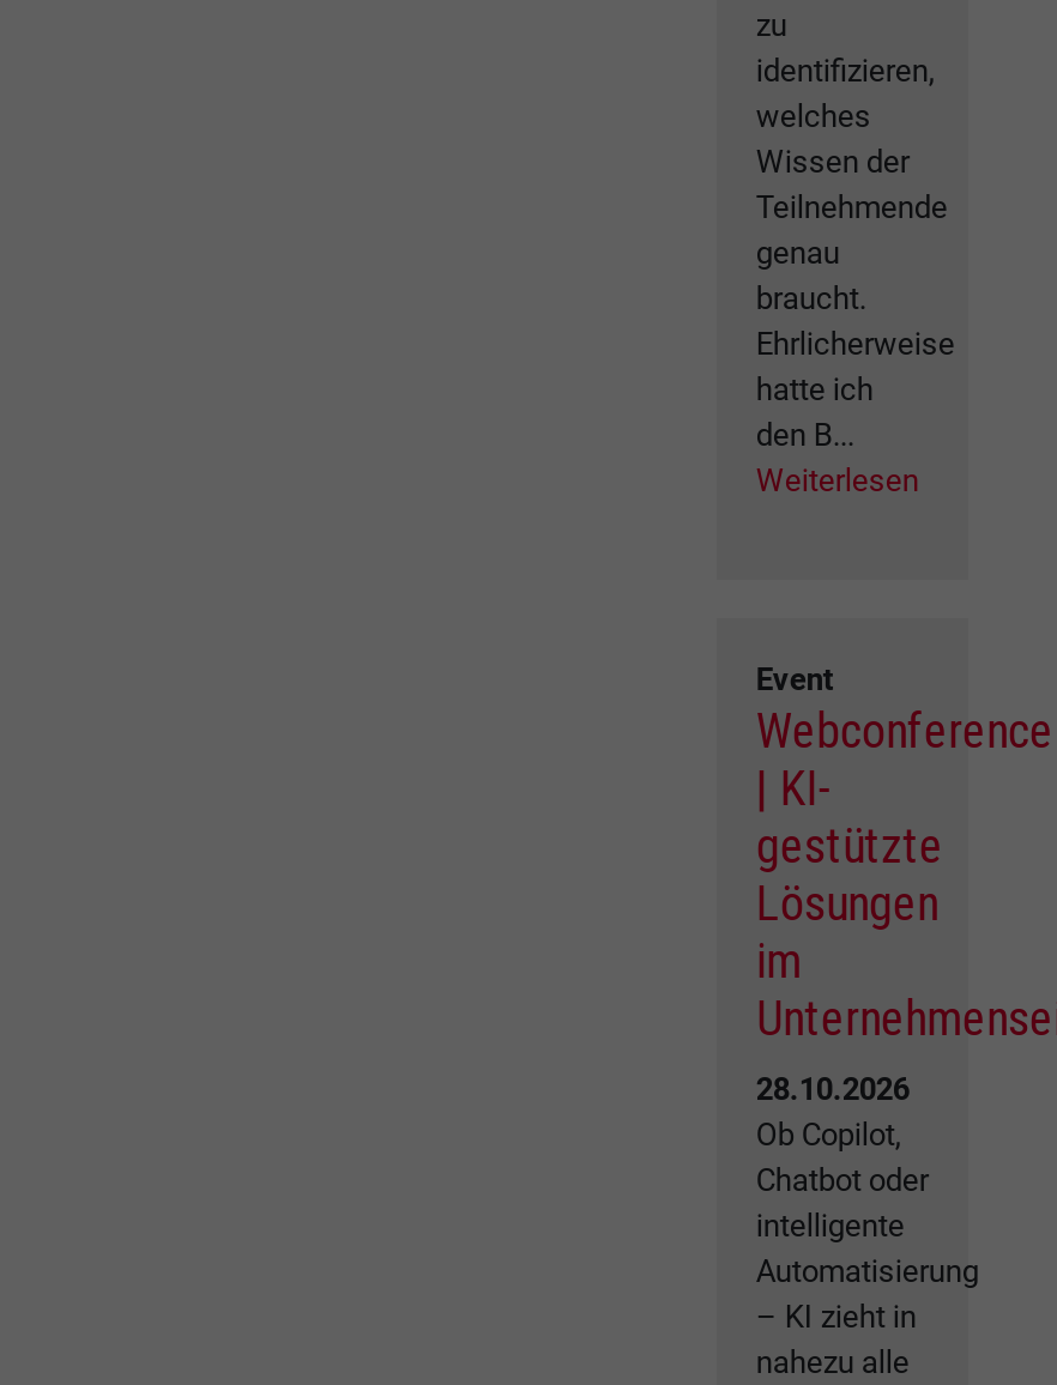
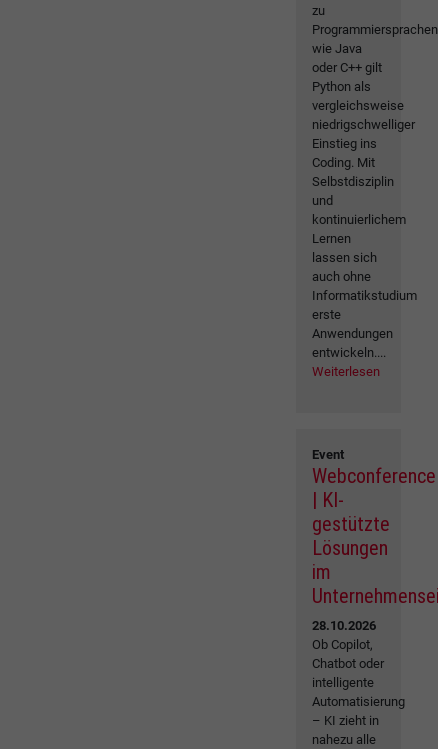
[756,53,955,453] identifizieren, | welches | Wissen der | Teilnehmende | genau | braucht. | Ehrlicherweise | hatte ich | den B... -> [312,22,438,360] Programmiersprachen | wie Java | oder C++ gilt | Python als | vergleichsweise | niedrigschwelliger | Einstieg ins | Coding. Mit | Selbstdisziplin | und | kontinuierlichem | Lernen | lassen sich | auch ohne | Informatikstudium | erste | Anwendungen | entwickeln....

